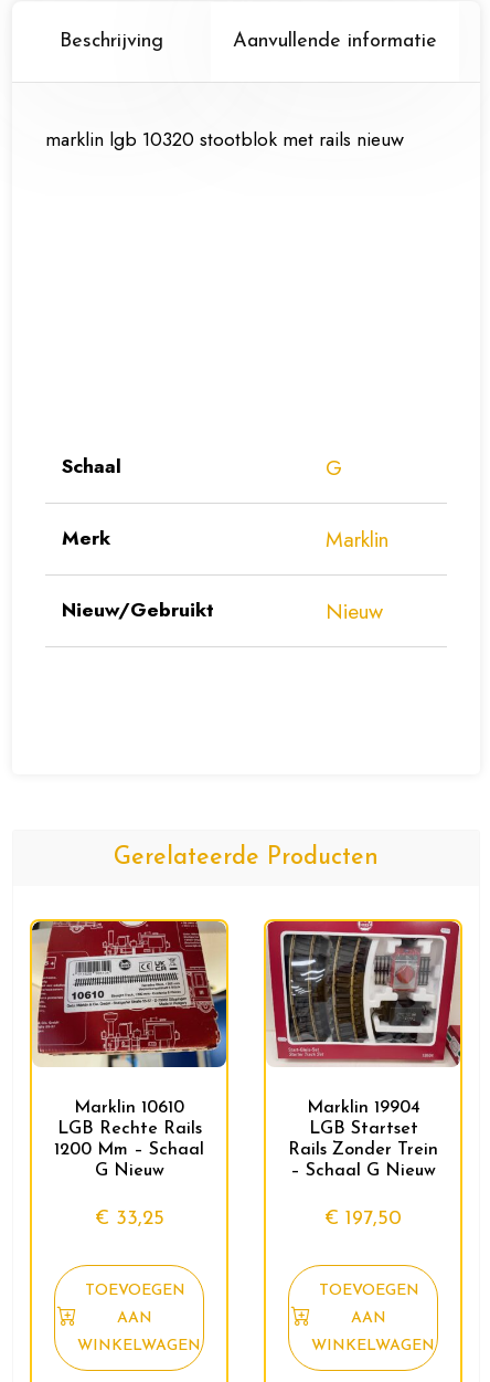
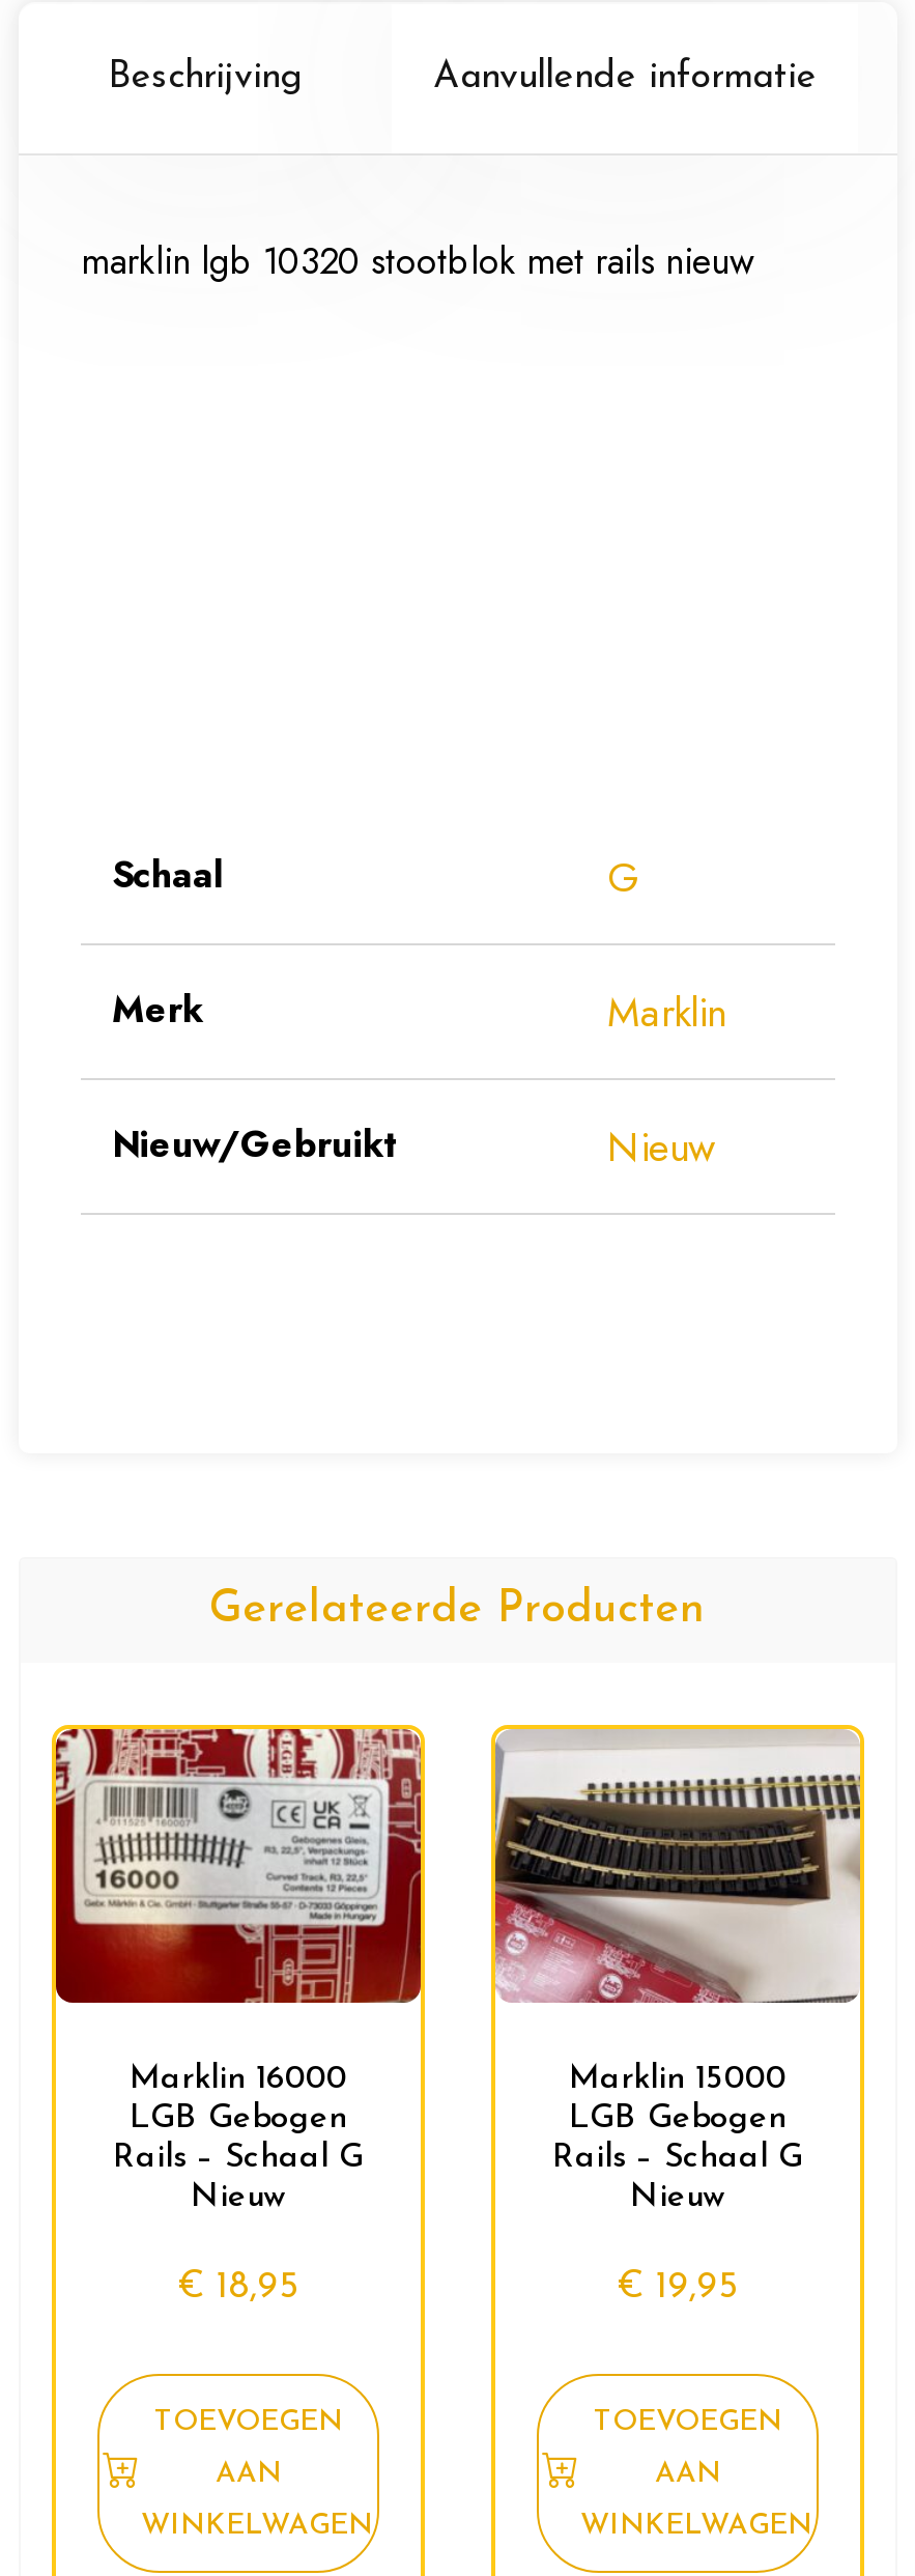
[32,920,227,1180] [image] | Marklin 10610 | LGB Rechte Rails | 1200 Mm – Schaal | G Nieuw -> [54,1727,423,2214] [image] | Marklin 16000 | LGB Gebogen | Rails – Schaal G | Nieuw
[266,920,461,1180] [image] | Marklin 19904 | LGB Startset | Rails Zonder Trein | – Schaal G Nieuw -> [493,1729,862,2214] [image] | Marklin 15000 | LGB Gebogen | Rails – Schaal G | Nieuw
[94,1208,164,1229] €33,25 -> [177,2268,299,2307] €18,95
[324,1208,402,1229] €197,50 -> [617,2268,739,2307] €19,95

